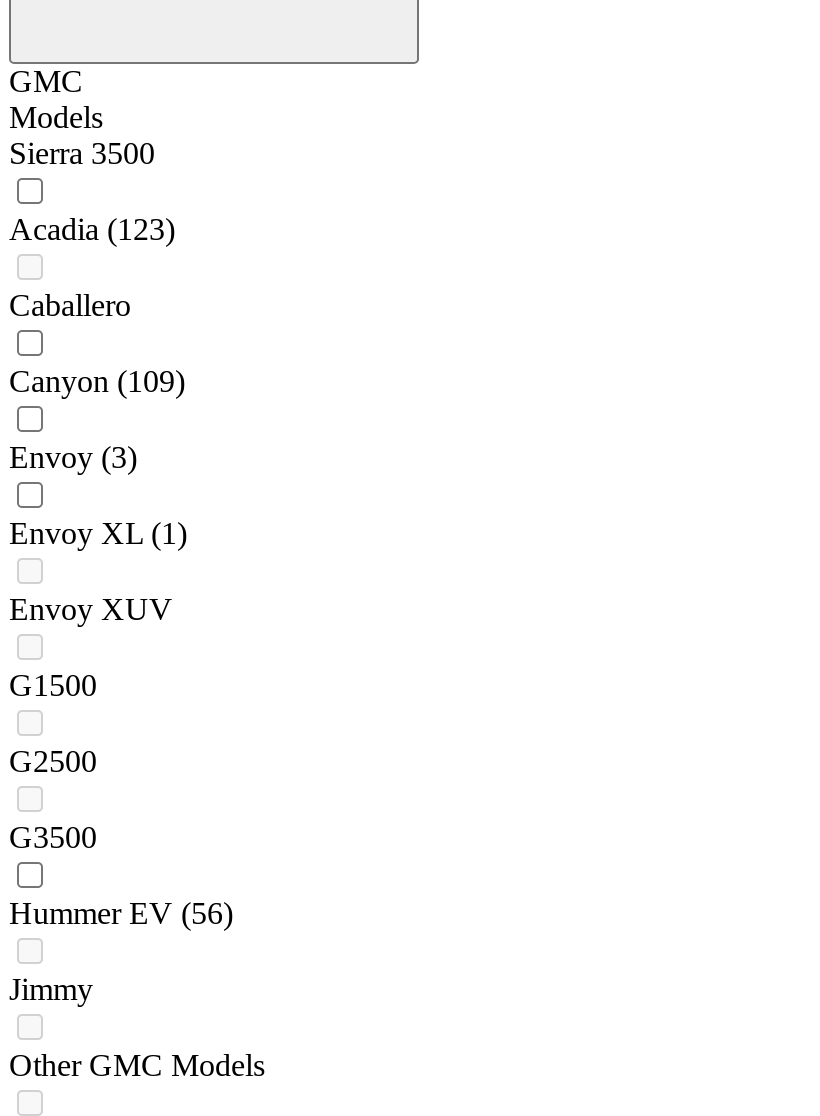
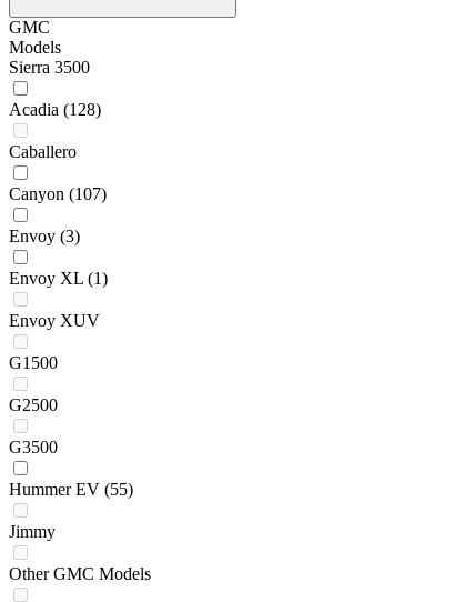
[9,213,175,247] Acadia (123) -> [9,100,101,119] Acadia (128)
[9,365,185,399] Canyon (109) -> [9,185,107,204] Canyon (107)
[9,897,233,931] Hummer EV (56) -> [9,480,133,499] Hummer EV (55)

